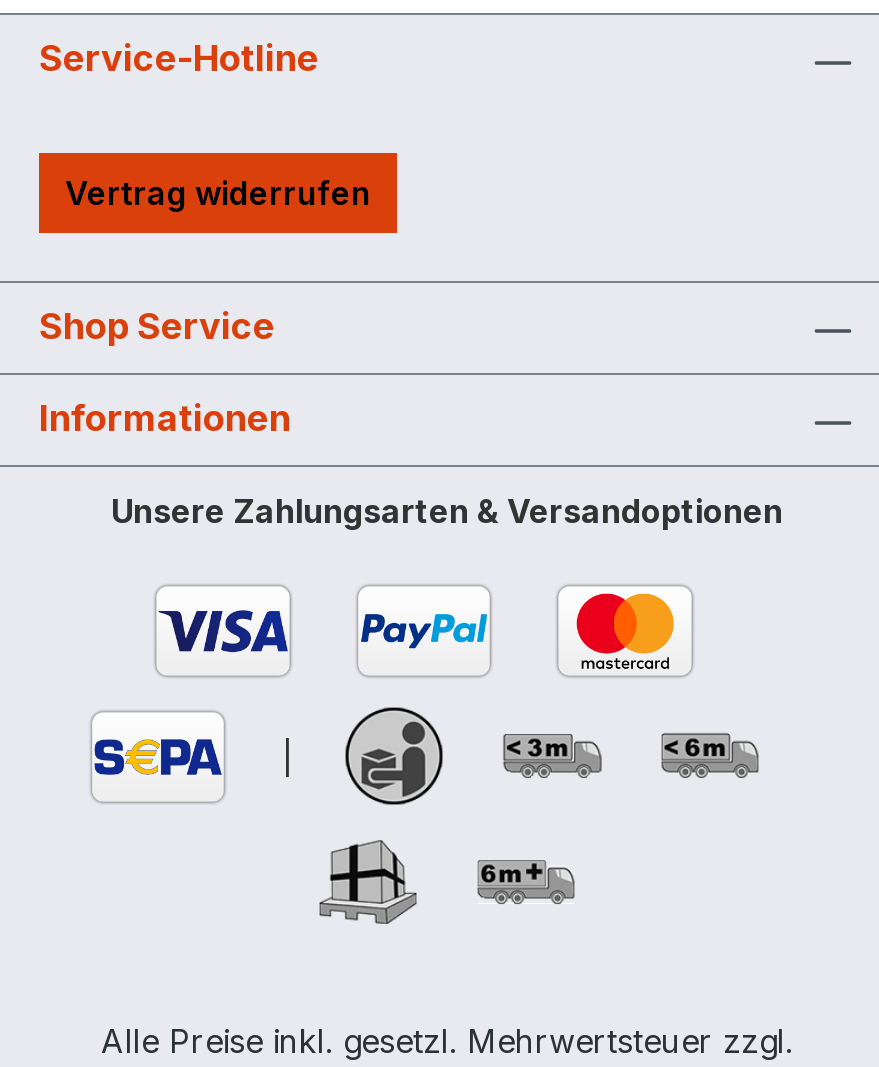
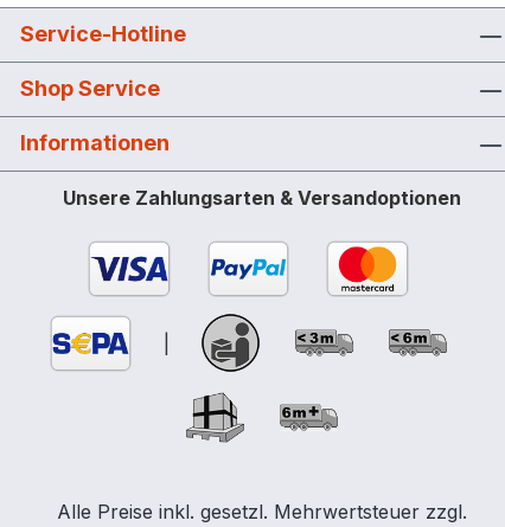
[65,173,371,213] Vertrag widerrufen -> none

